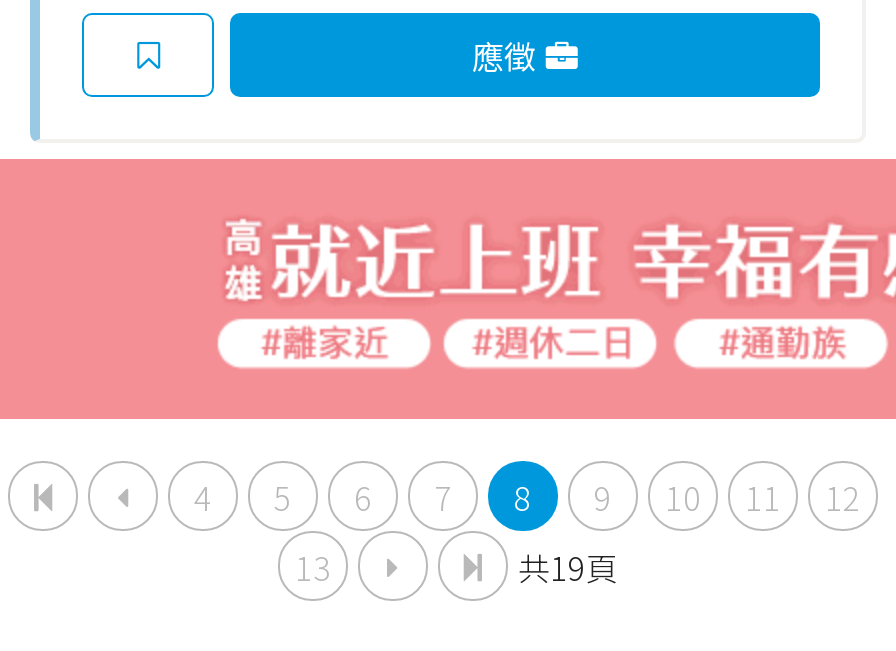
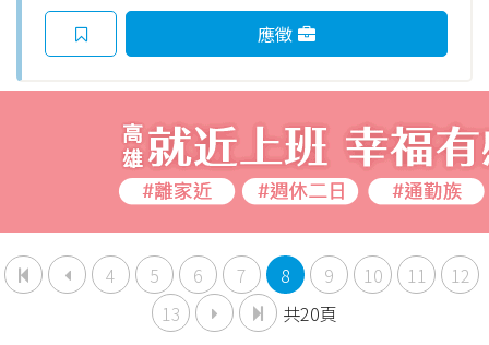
[518,543,618,591] 共19頁 -> [283,300,337,326] 共20頁

